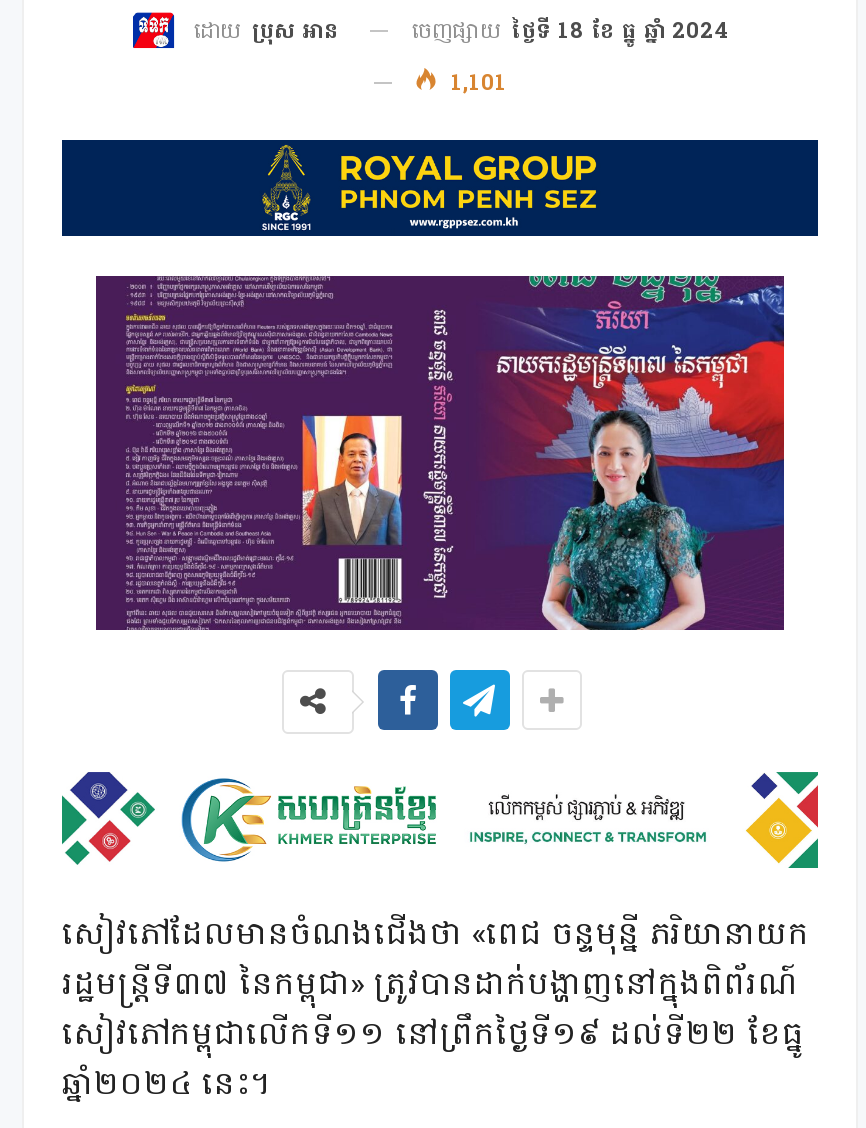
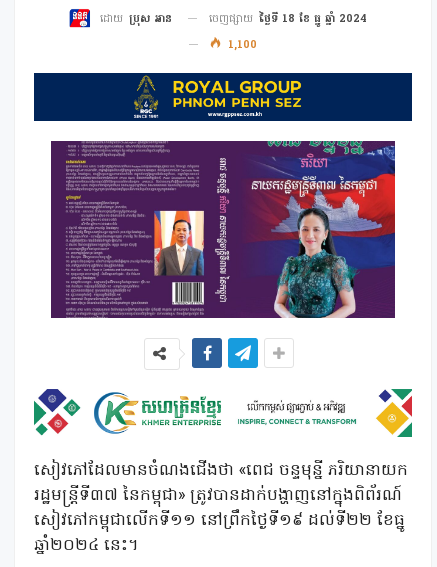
[443,68,507,100] 1,101 -> [224,37,257,53] 1,100

